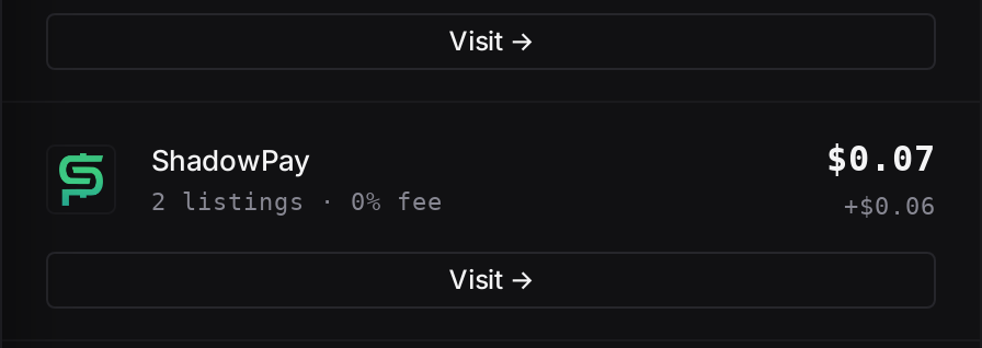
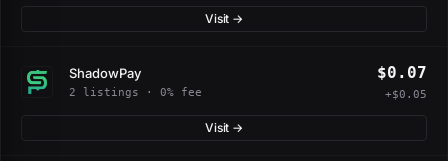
[844,193,936,221] +$0.06 -> [385,88,427,101] +$0.05

